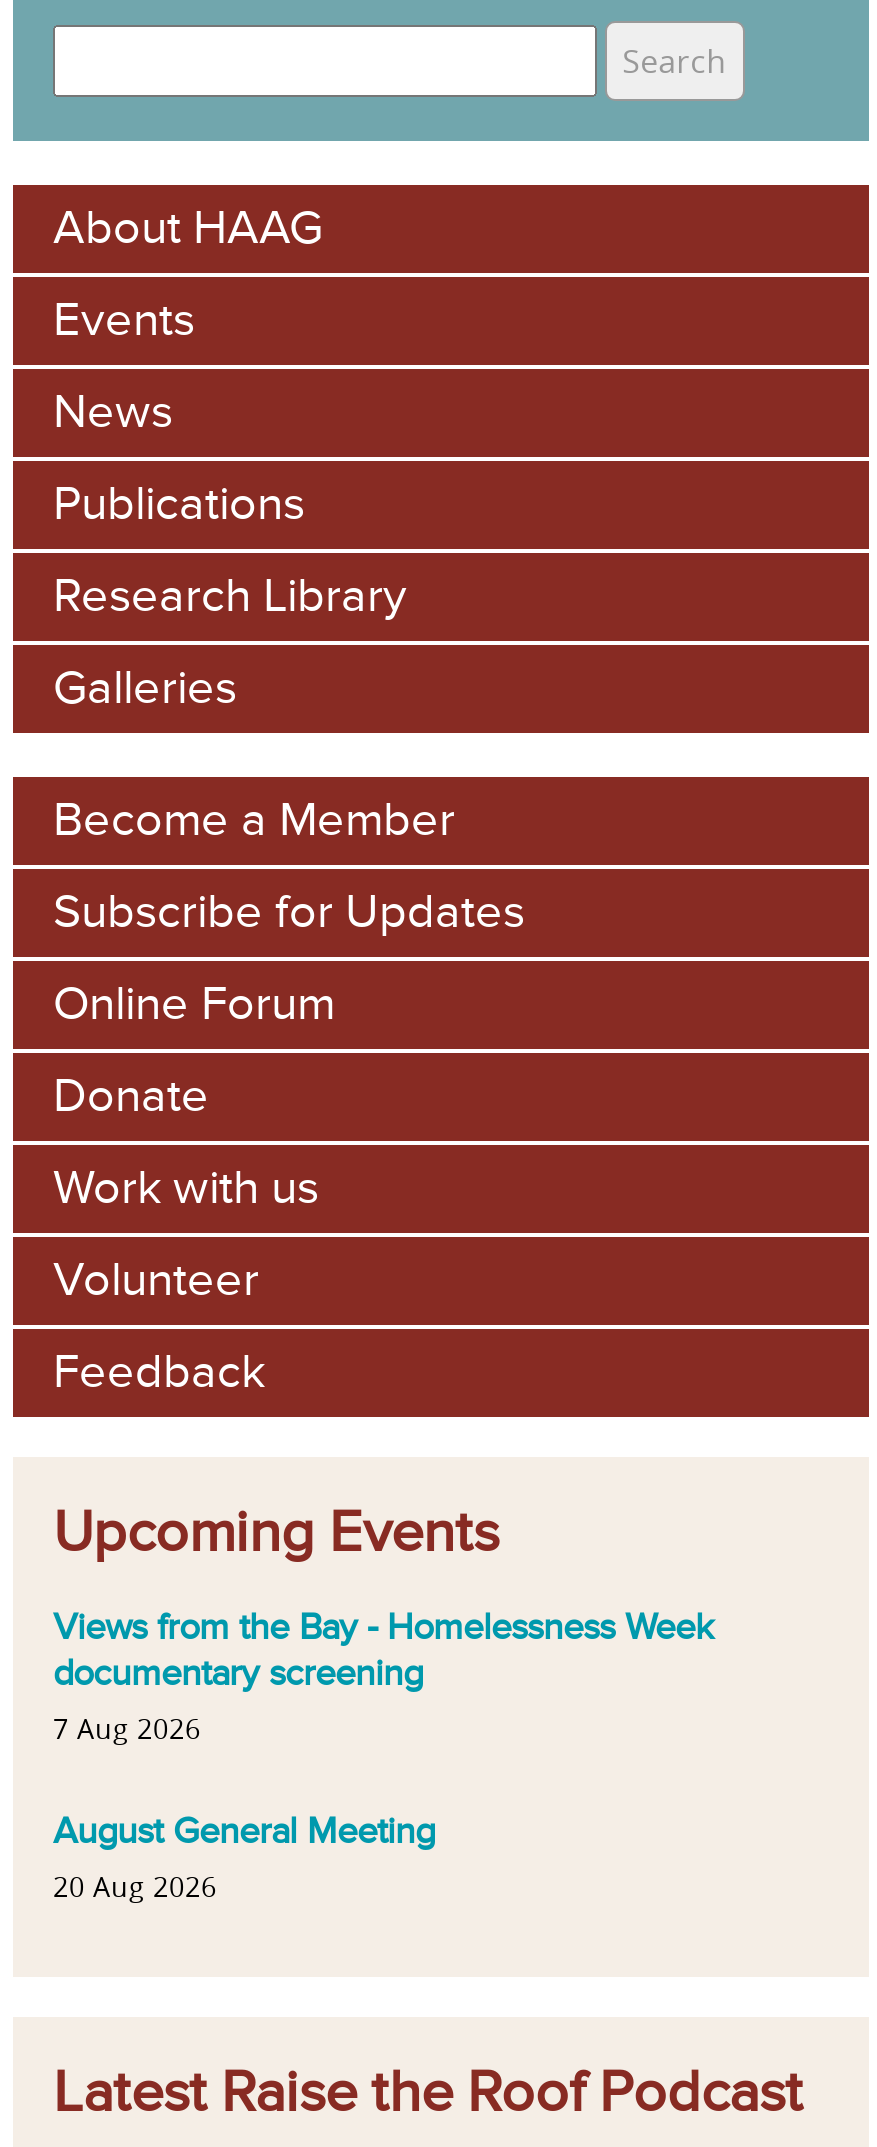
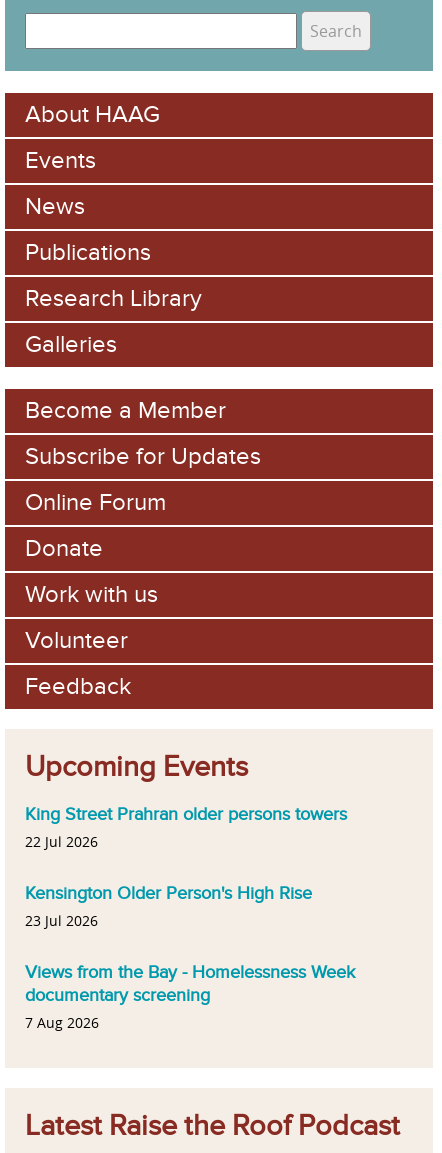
none -> [25,803,347,930] King Street Prahran older persons towers | 22 Jul 2026 | Kensington Older Person's High Rise | 23 Jul 2026
moved [53,1604,713,1748] -> [25,961,355,1032]: Views from the Bay - Homelessness Week | documentary screening | 7 Aug 2026
[53,1808,435,1906] August General Meeting | 20 Aug 2026 -> none

